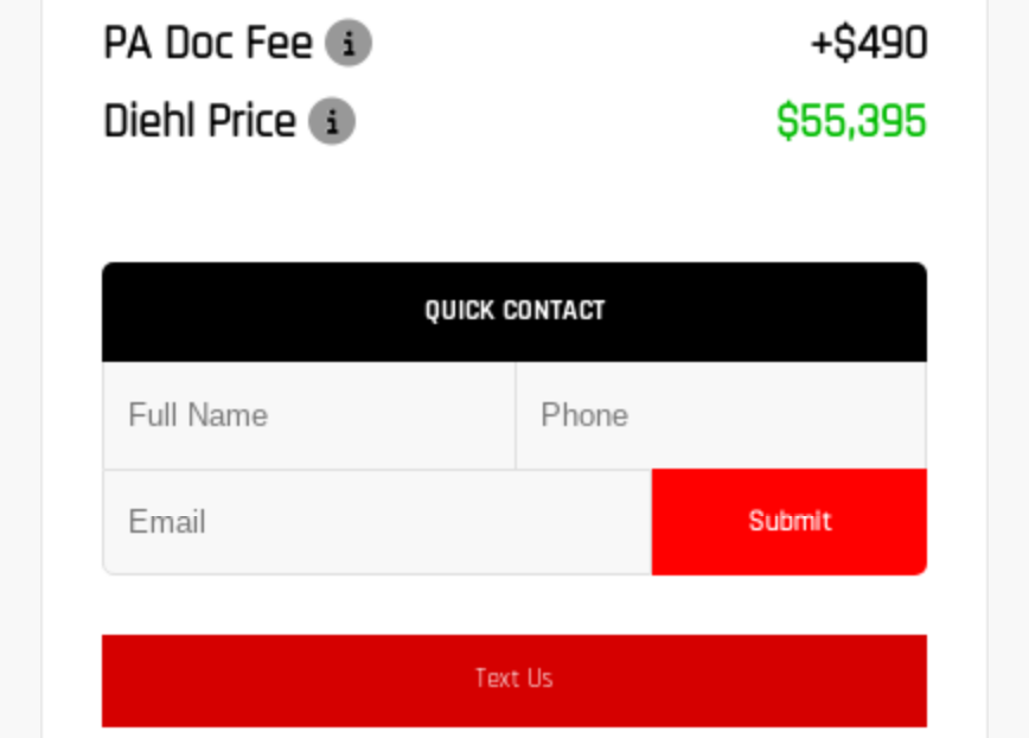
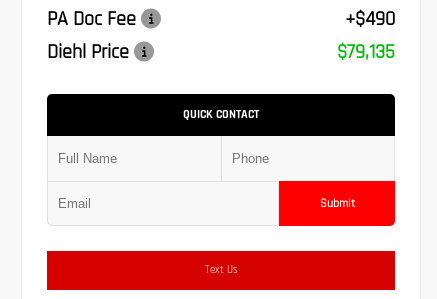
[775,90,927,152] $55,395 -> [337,38,395,64] $79,135

